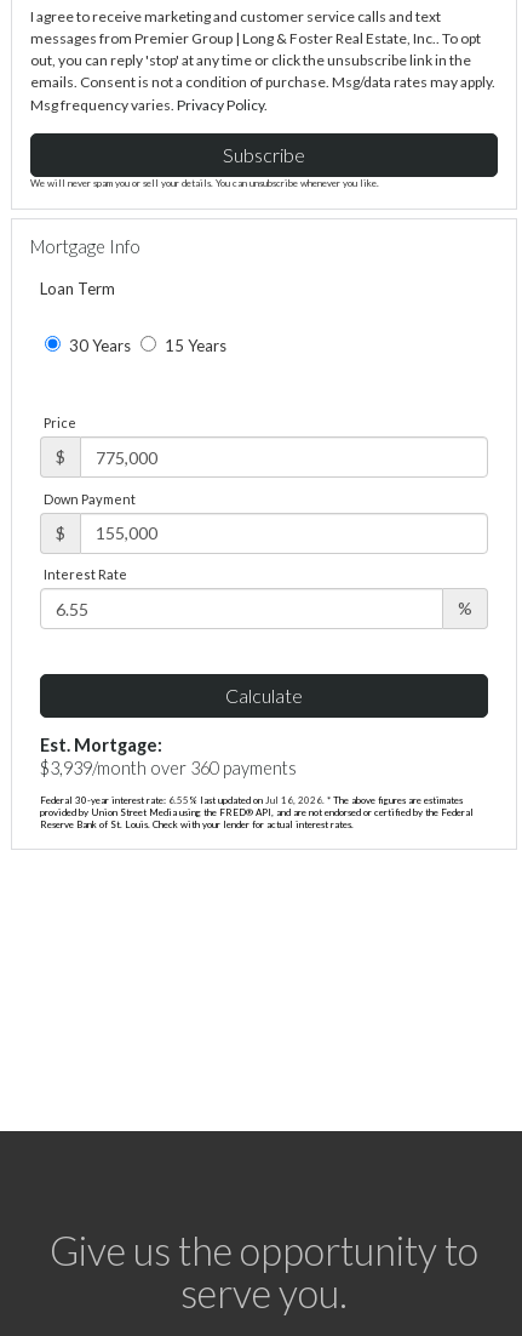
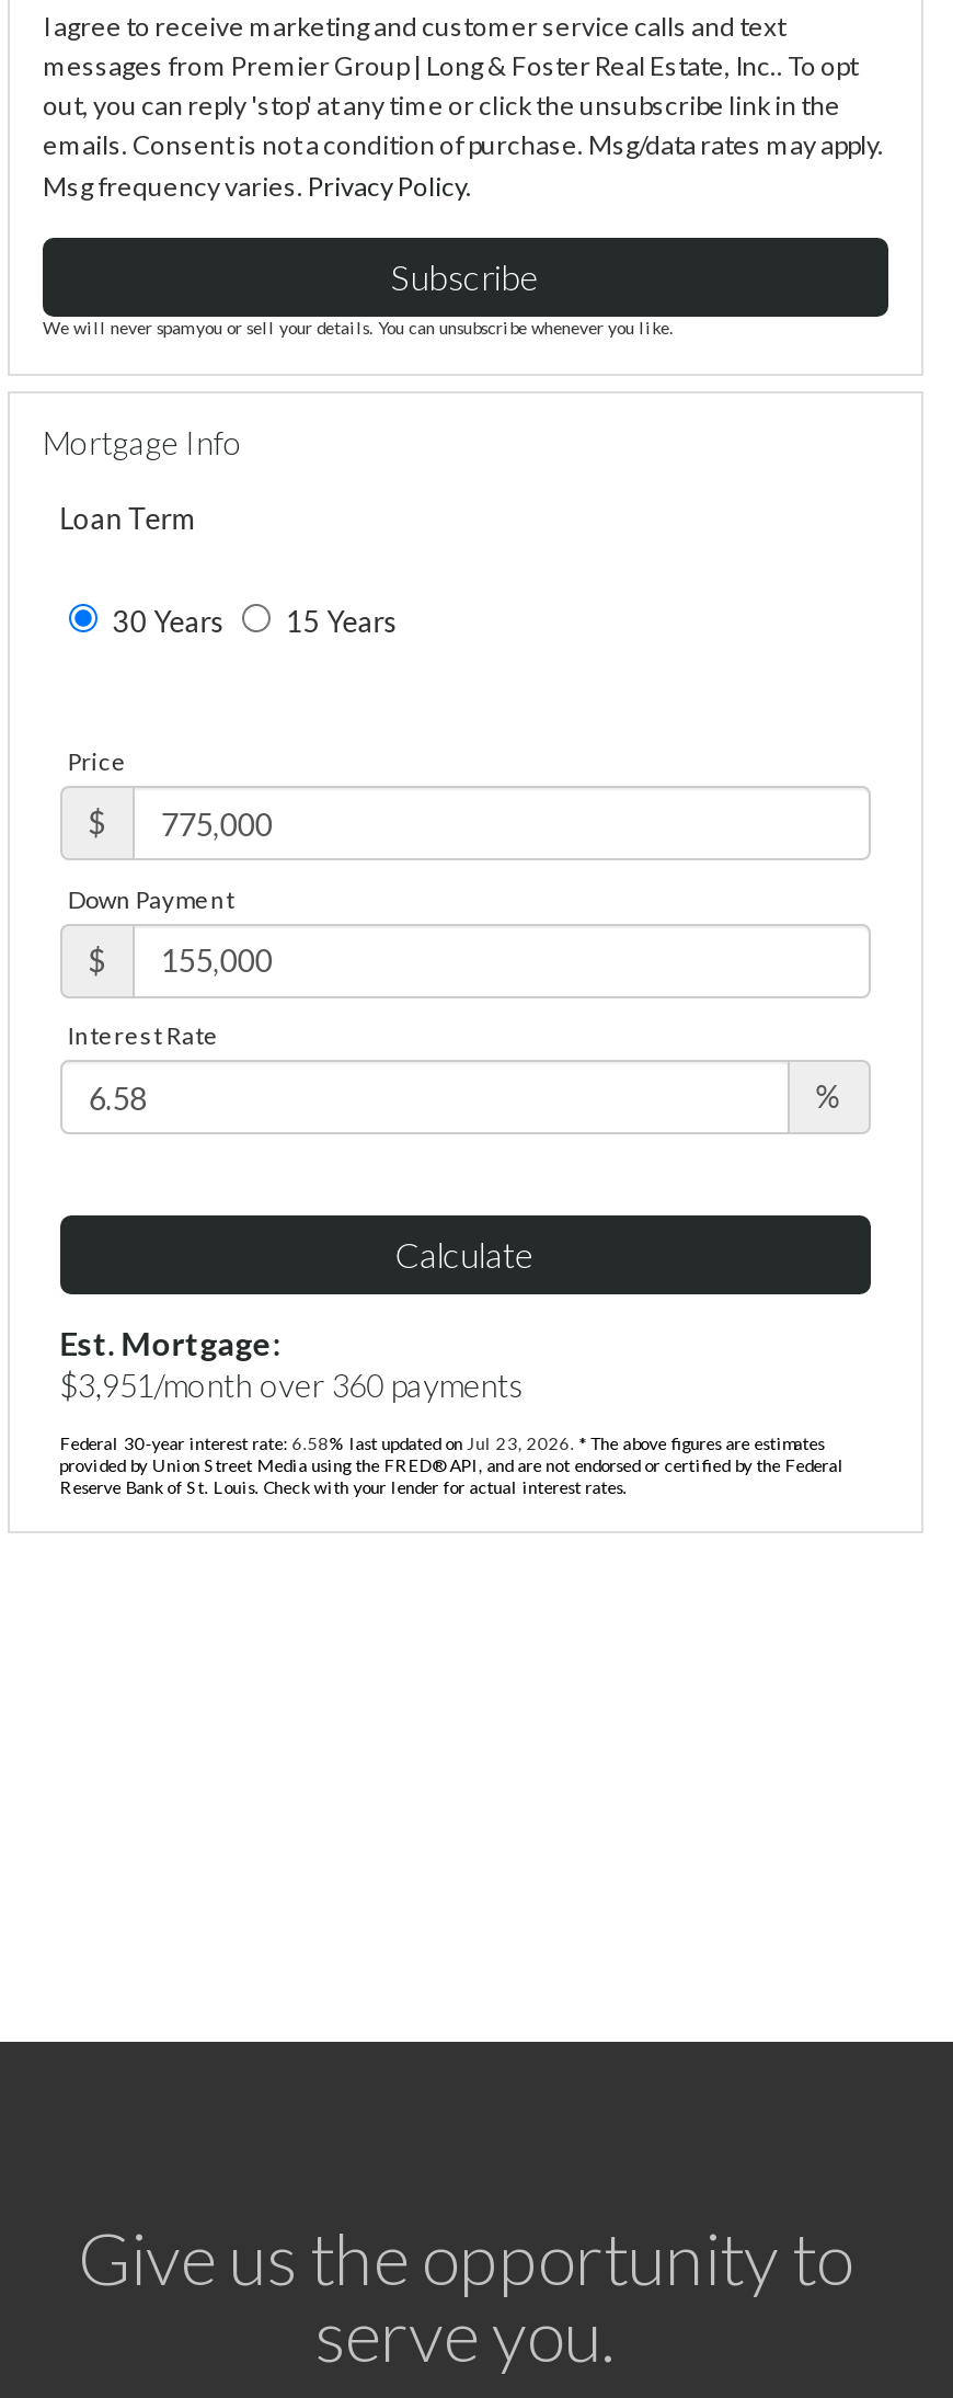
[40,757,296,778] $3,939 /month over 360 payments -> [60,1366,524,1403] $3,951 /month over 360 payments
[40,794,462,806] Federal 30-year interest rate: 6.55% last updated on Jul 16, 2026. * The above figures are estimates -> [60,1432,824,1454] Federal 30-year interest rate: 6.58% last updated on Jul 23, 2026. * The above figures are estimates

